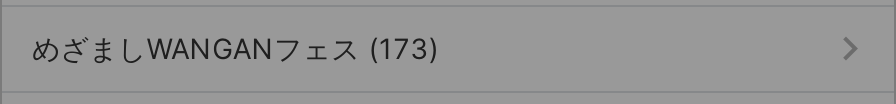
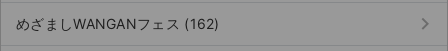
[32,31,439,65] めざましWANGANフェス (173) -> [16,15,220,32] めざましWANGANフェス (162)

